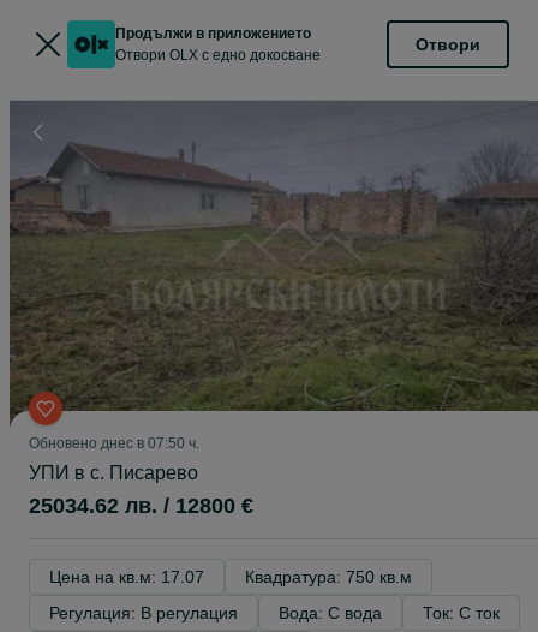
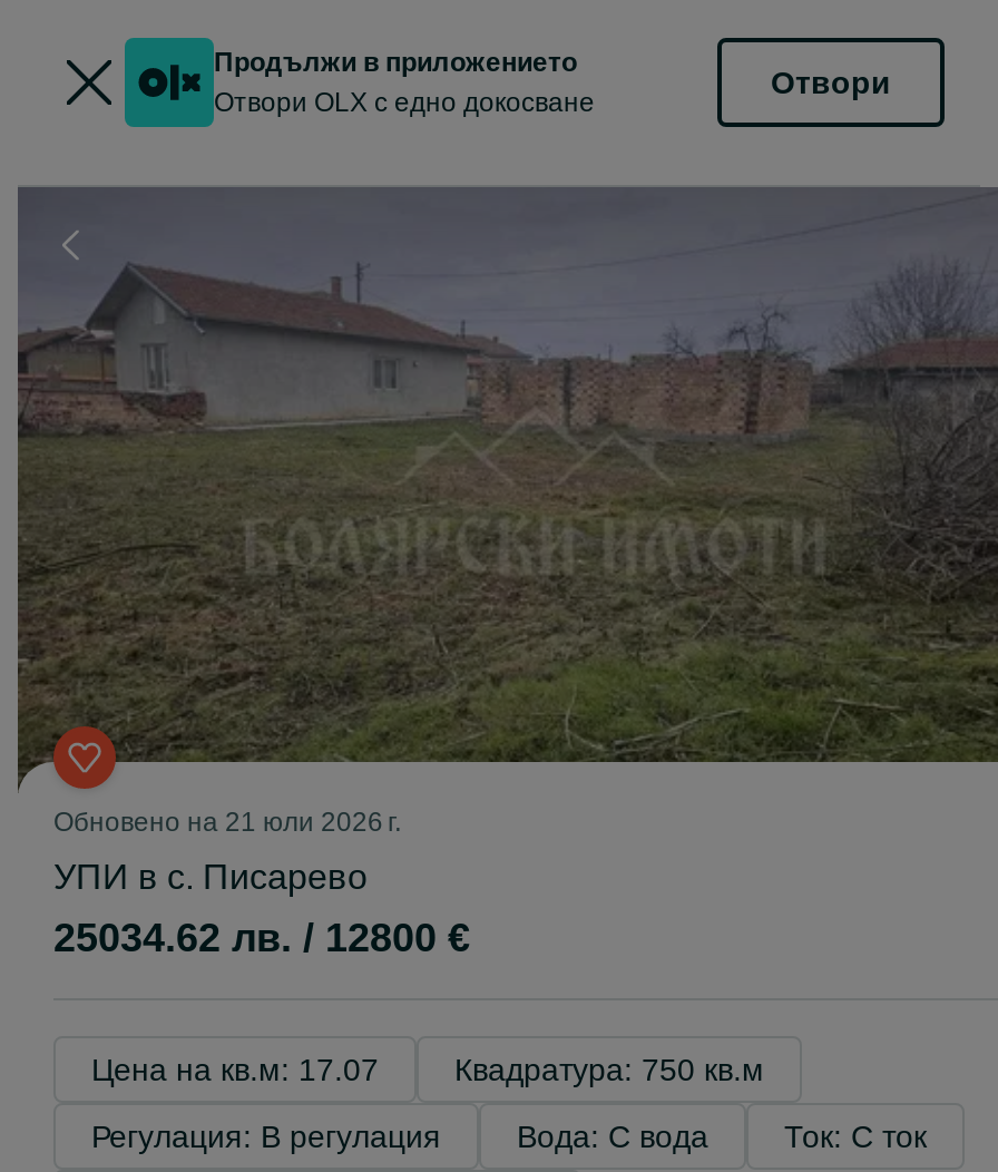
[29,435,199,452] Обновено днес в 07:50 ч. -> [53,807,401,838] Обновено на 21 юли 2026 г.

